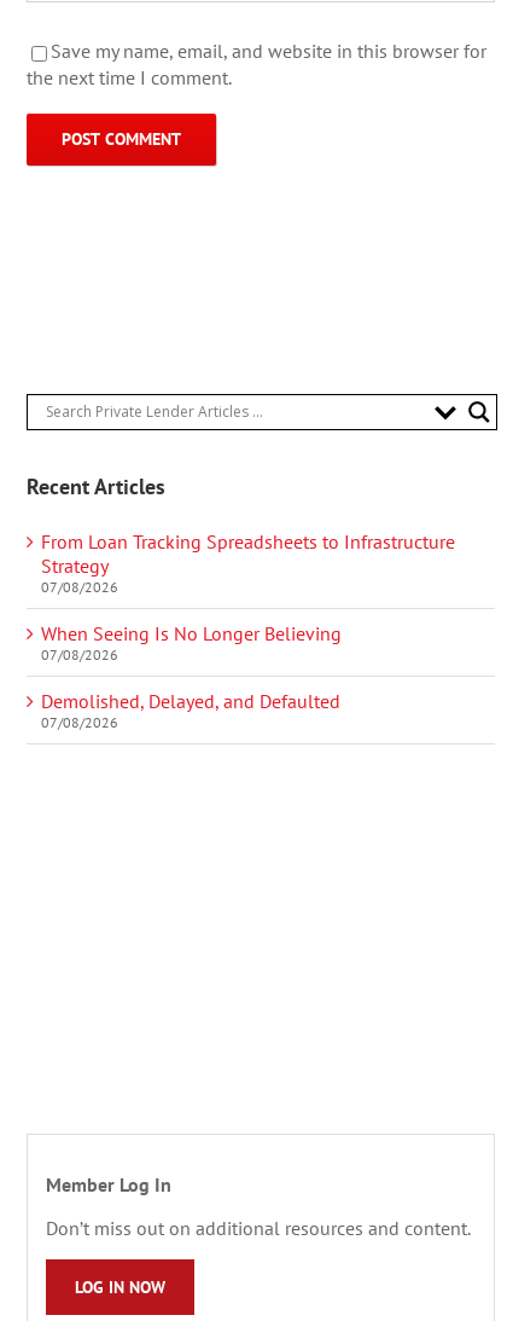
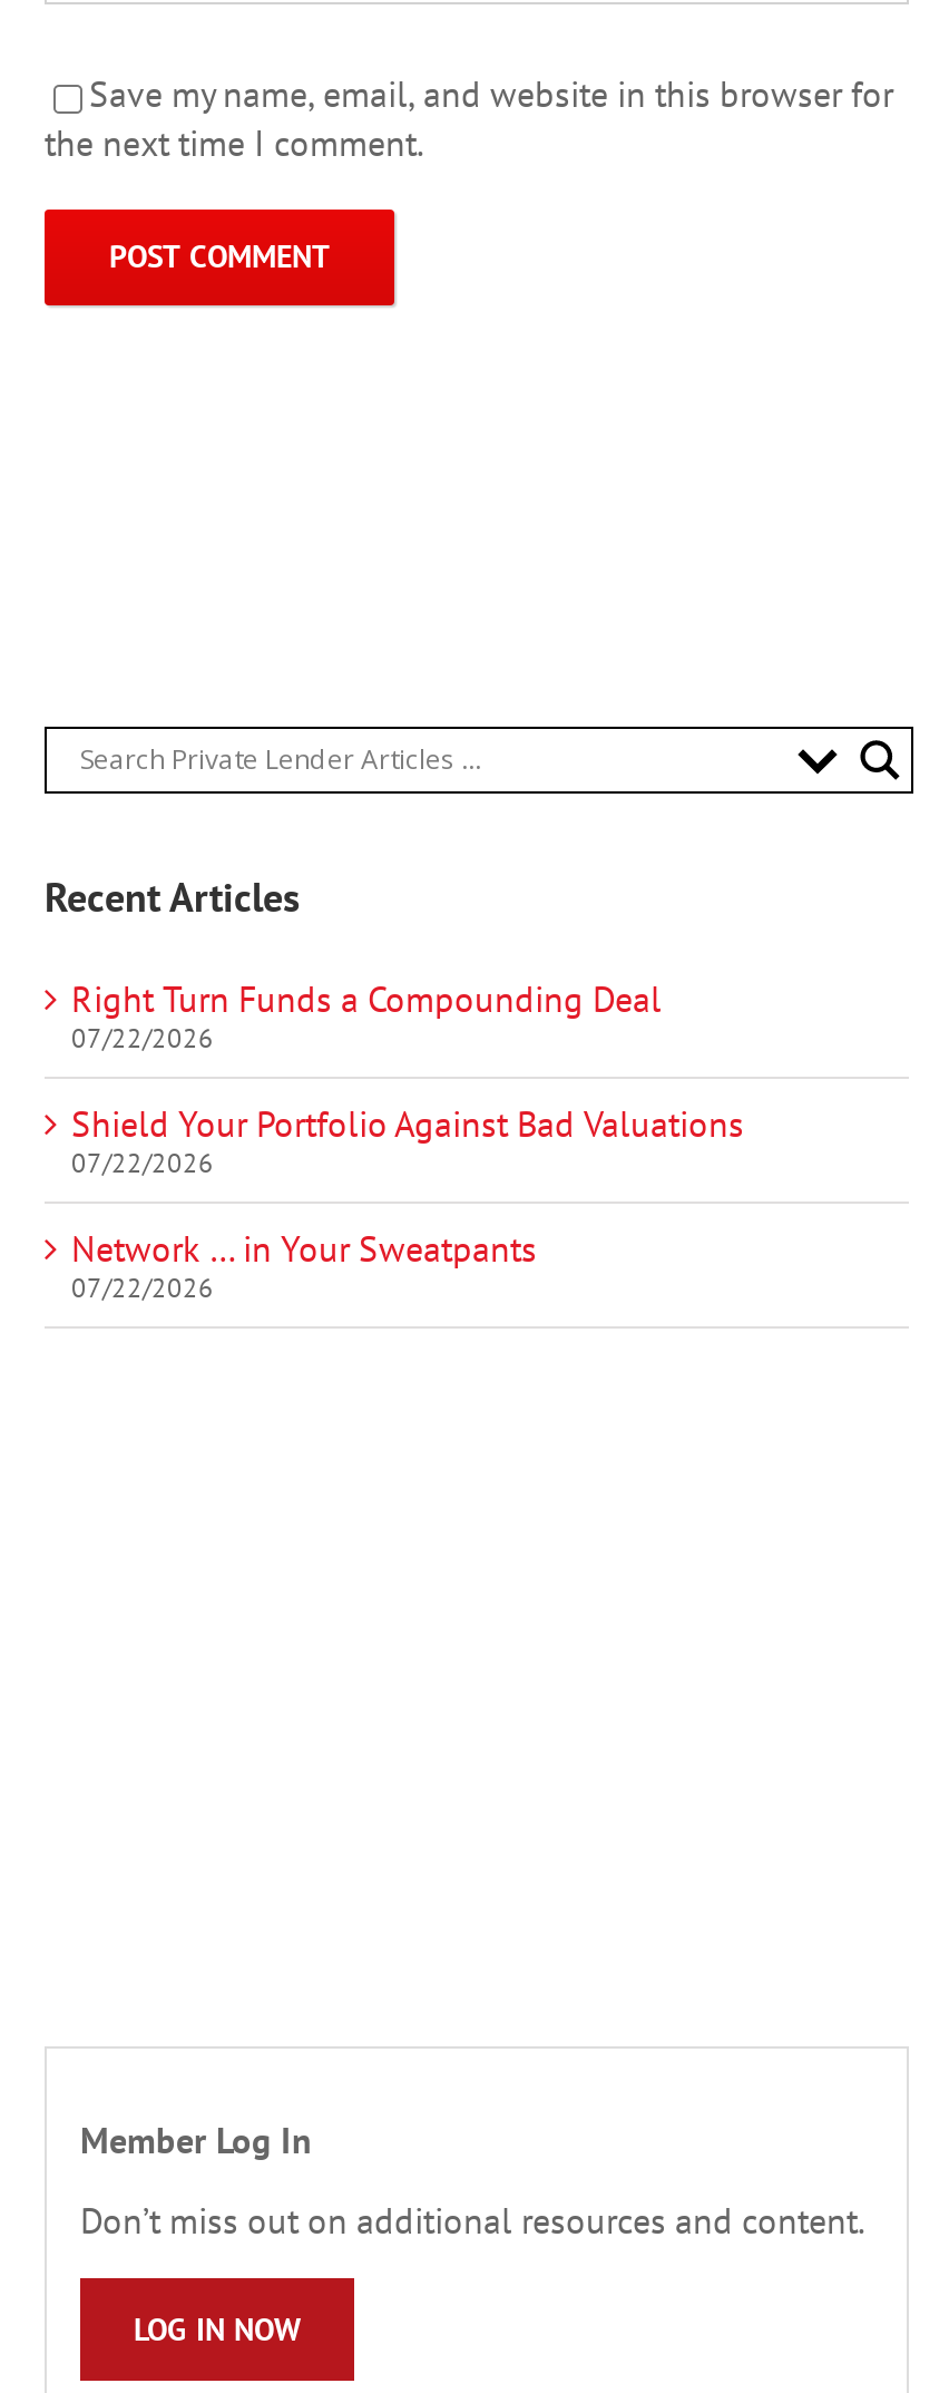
[41,529,455,595] From Loan Tracking Spreadsheets to Infrastructure | Strategy | 07/08/2026 -> [71,975,662,1053] Right Turn Funds a Compounding Deal | 07/22/2026
[41,621,342,663] When Seeing Is No Longer Believing | 07/08/2026 -> [71,1100,744,1178] Shield Your Portfolio Against Bad Valuations | 07/22/2026
[41,688,340,731] Demolished, Delayed, and Defaulted | 07/08/2026 -> [71,1225,537,1303] Network … in Your Sweatpants | 07/22/2026

